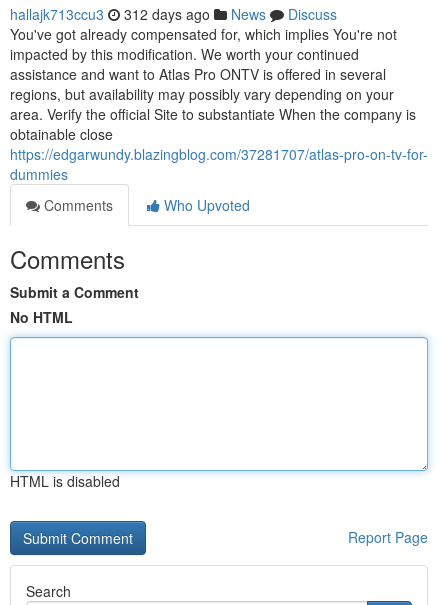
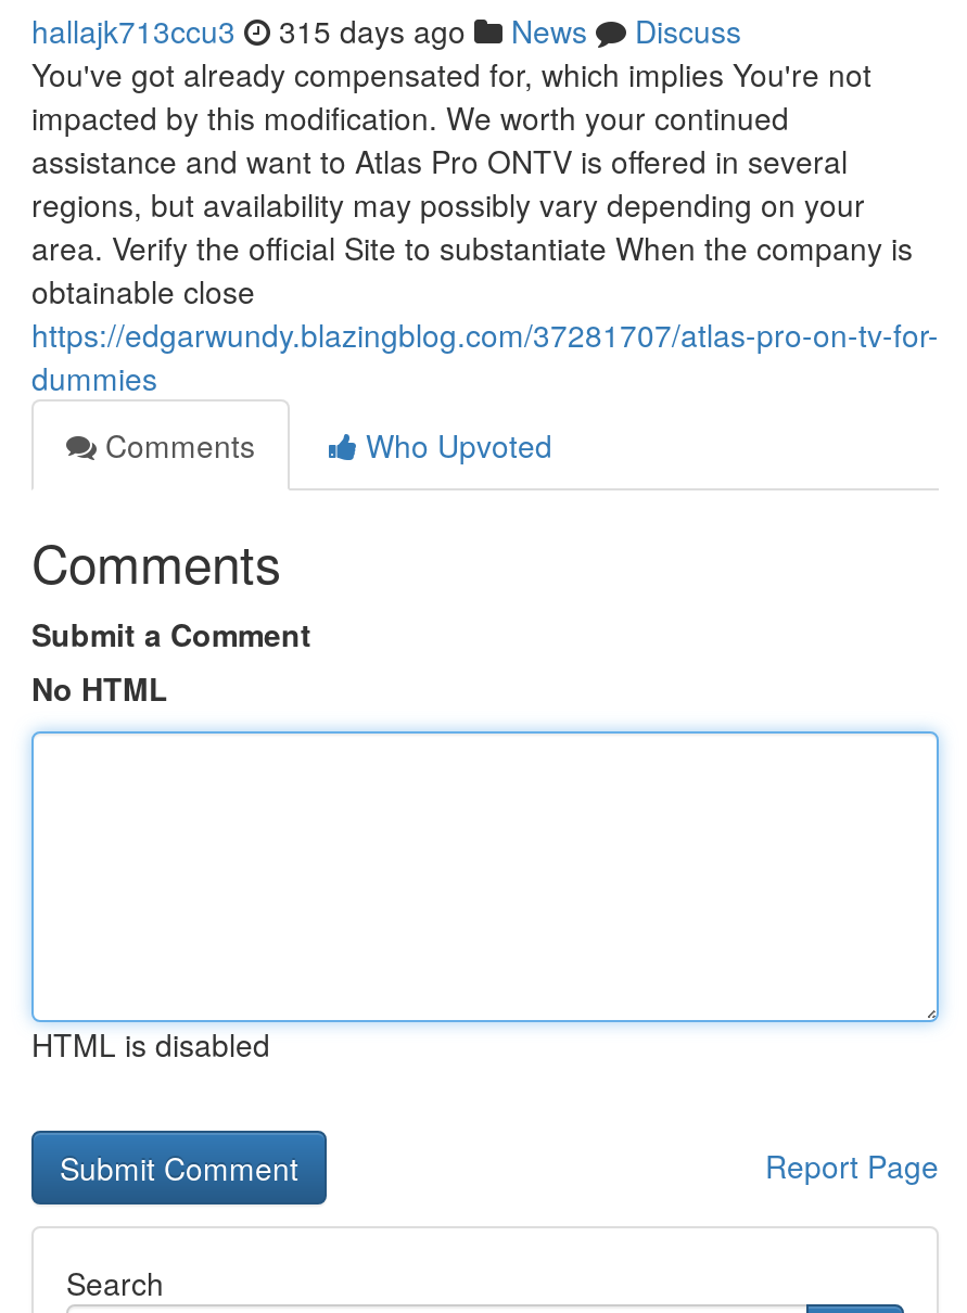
[10,4,337,24] hallajk713ccu3 312 days ago News Discuss -> [31,9,741,52] hallajk713ccu3 315 days ago News Discuss

